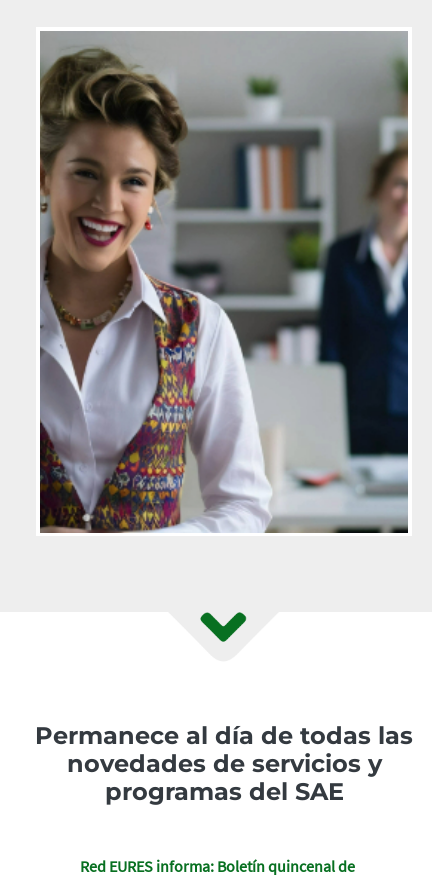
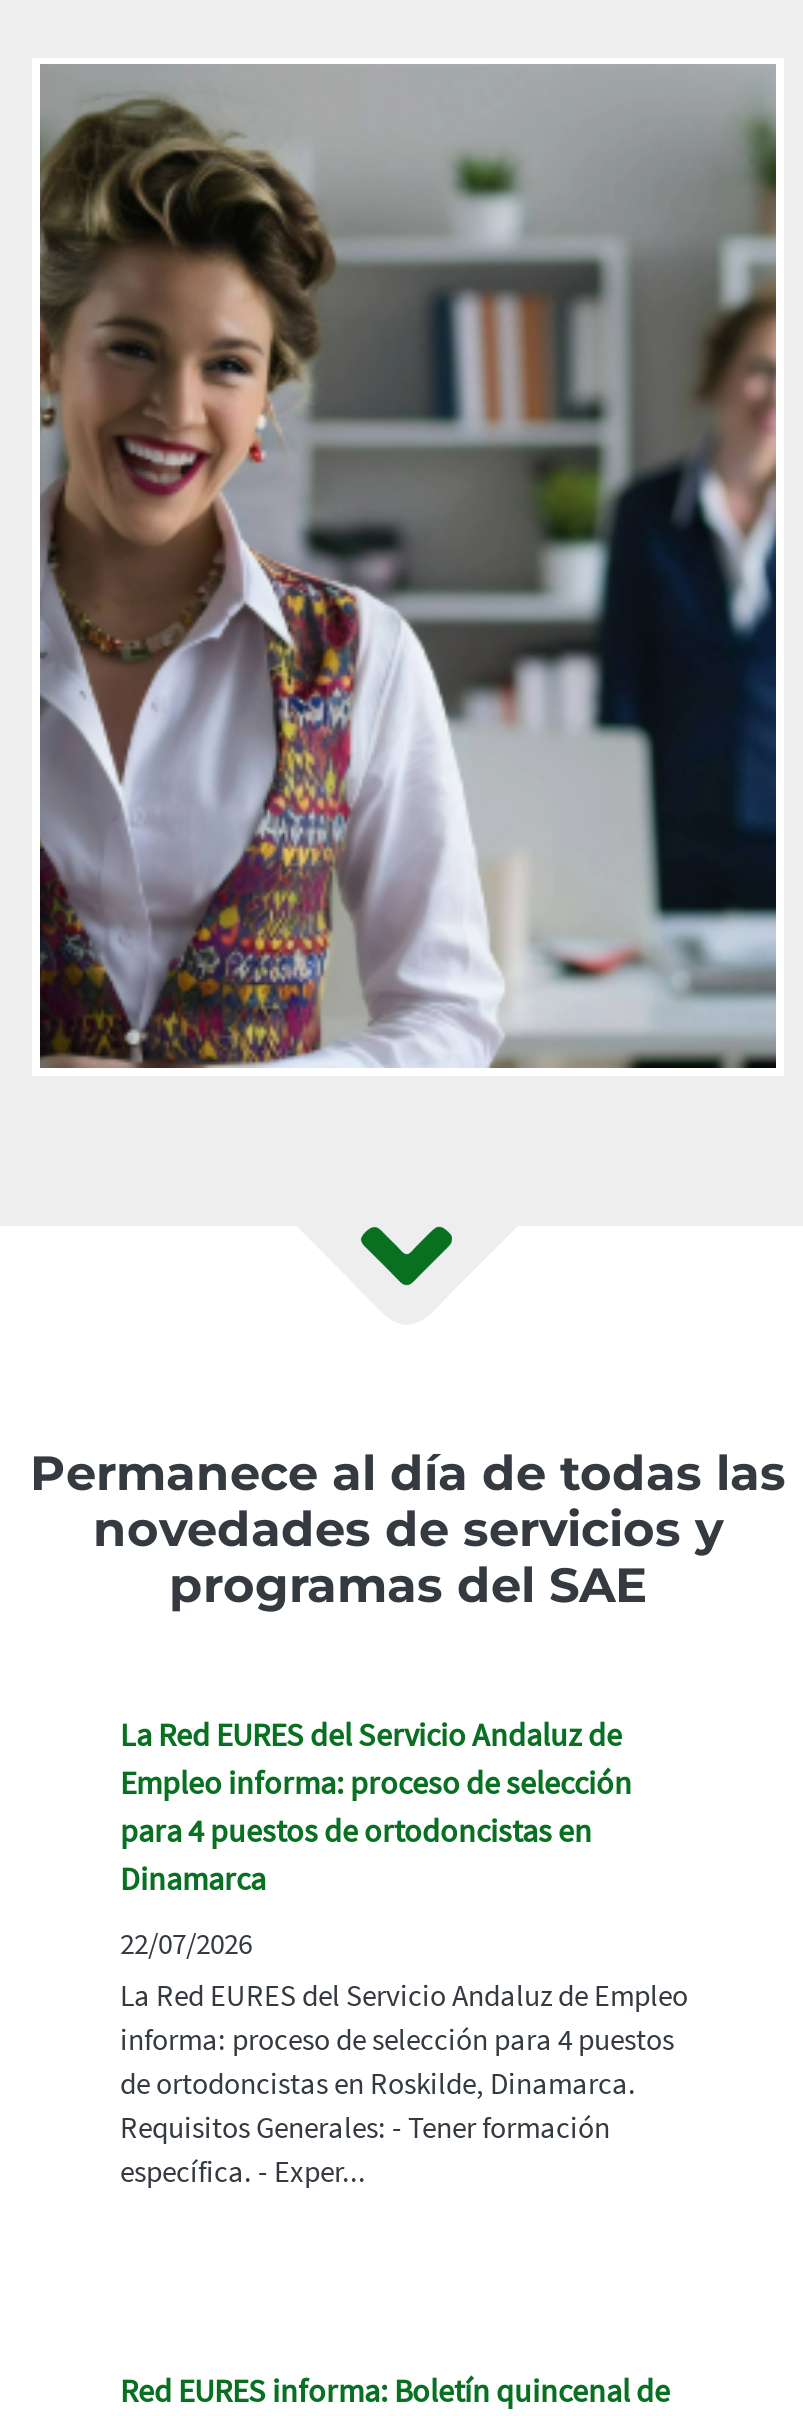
none -> [120,1714,688,2190] La Red EURES del Servicio Andaluz de | Empleo informa: proceso de selección | para 4 puestos de ortodoncistas en | Dinamarca | 22/07/2026 | La Red EURES del Servicio Andaluz de Empleo | informa: proceso de selección para 4 puestos | de ortodoncistas en Roskilde, Dinamarca. | Requisitos Generales: - Tener formación | específica. - Exper...

